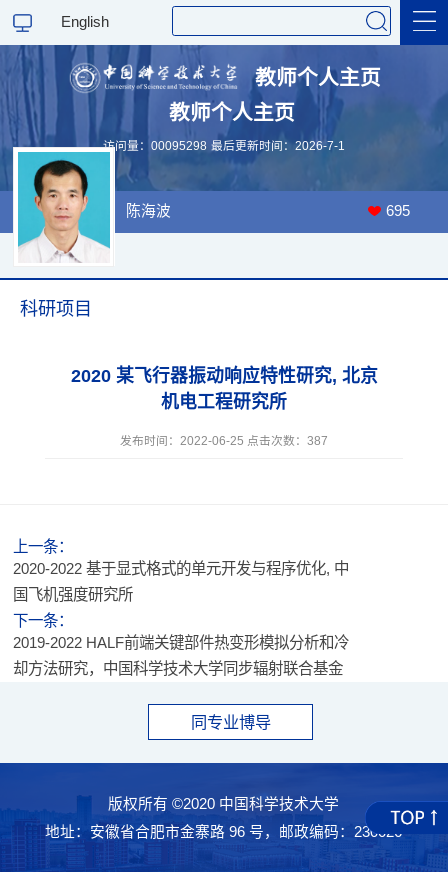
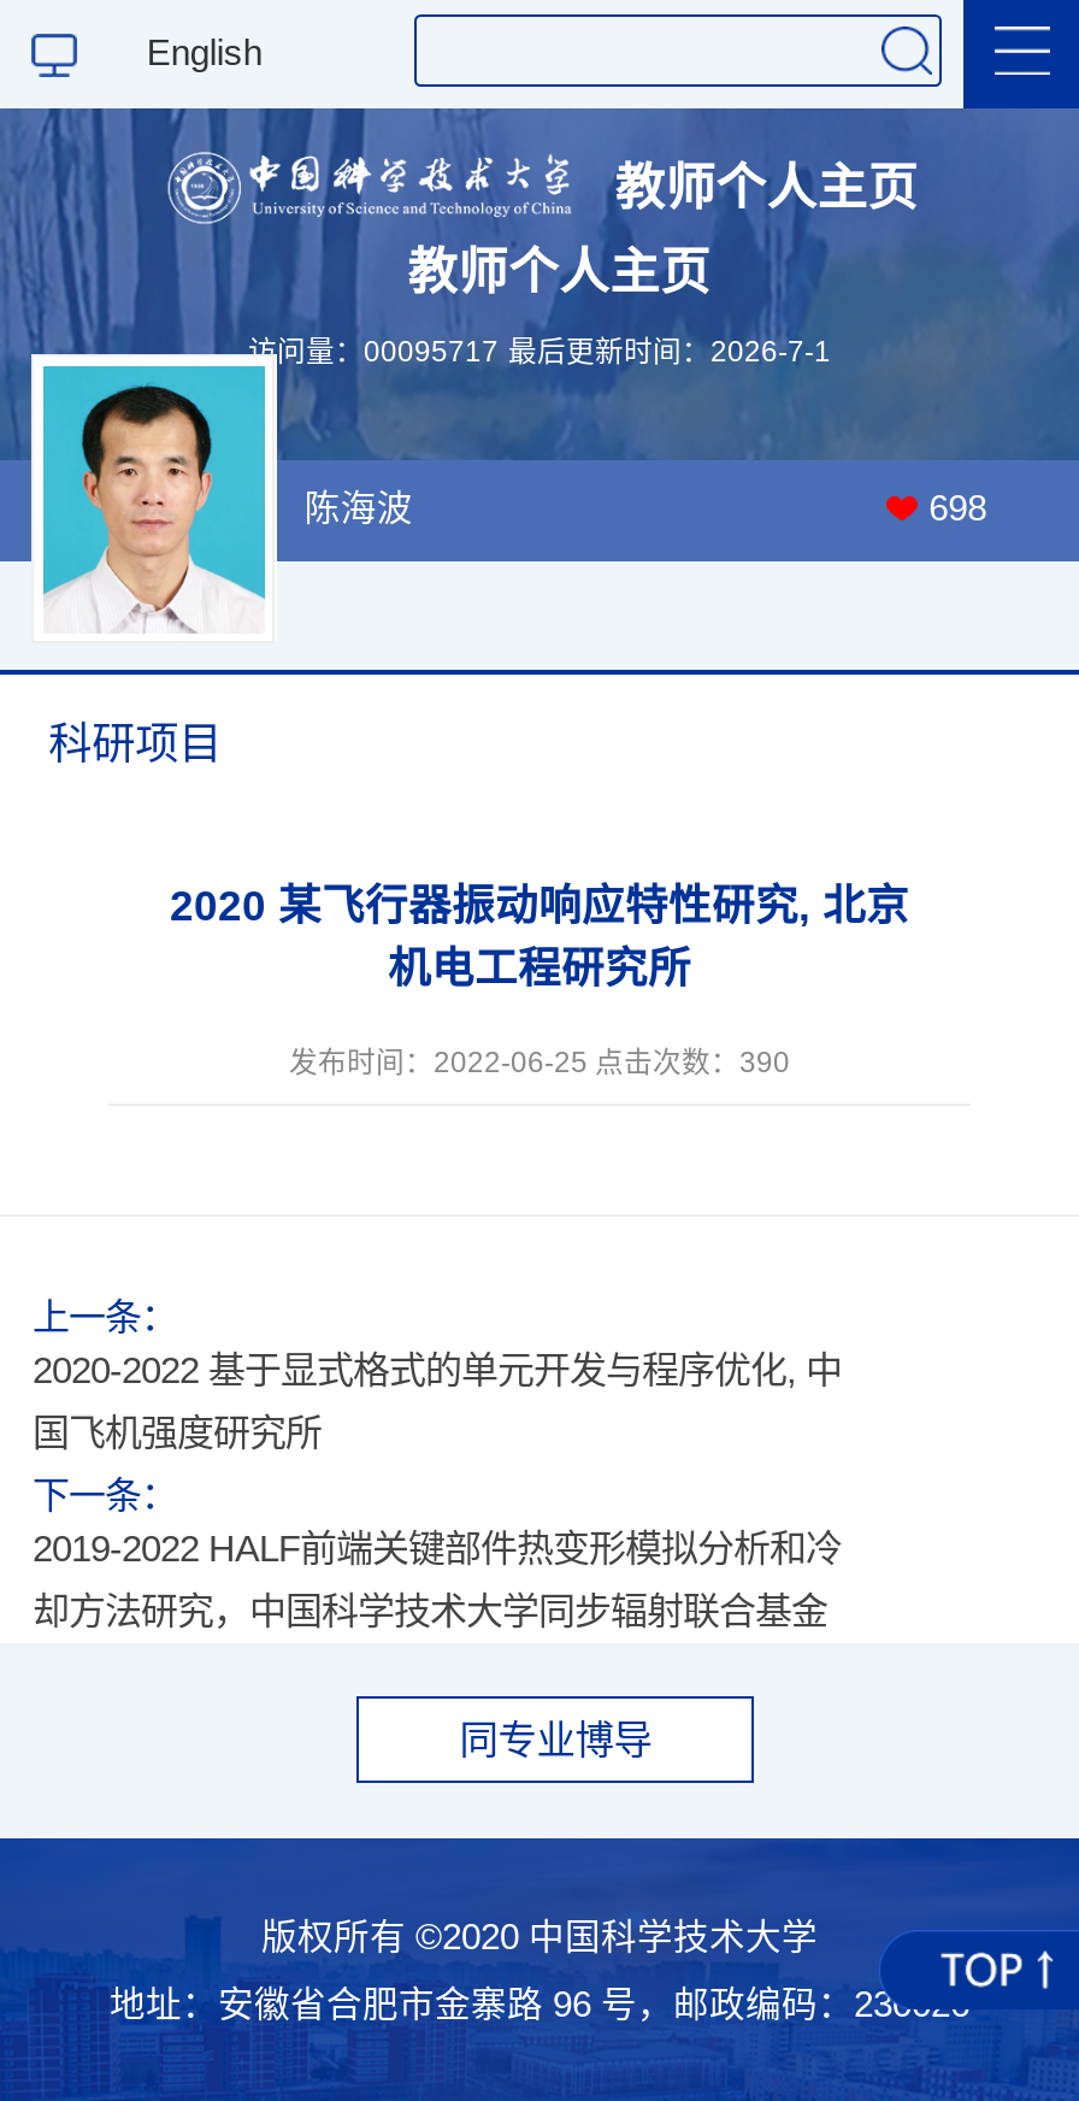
[103,139,345,153] 访问量：00095298 最后更新时间：2026-7-1 -> [248,334,831,368] 访问量：00095717 最后更新时间：2026-7-1
[386,203,410,219] 695 -> [929,490,987,528] 698
[120,434,328,448] 发布时间：2022-06-25 点击次数：387 -> [289,1046,790,1080] 发布时间：2022-06-25 点击次数：390

